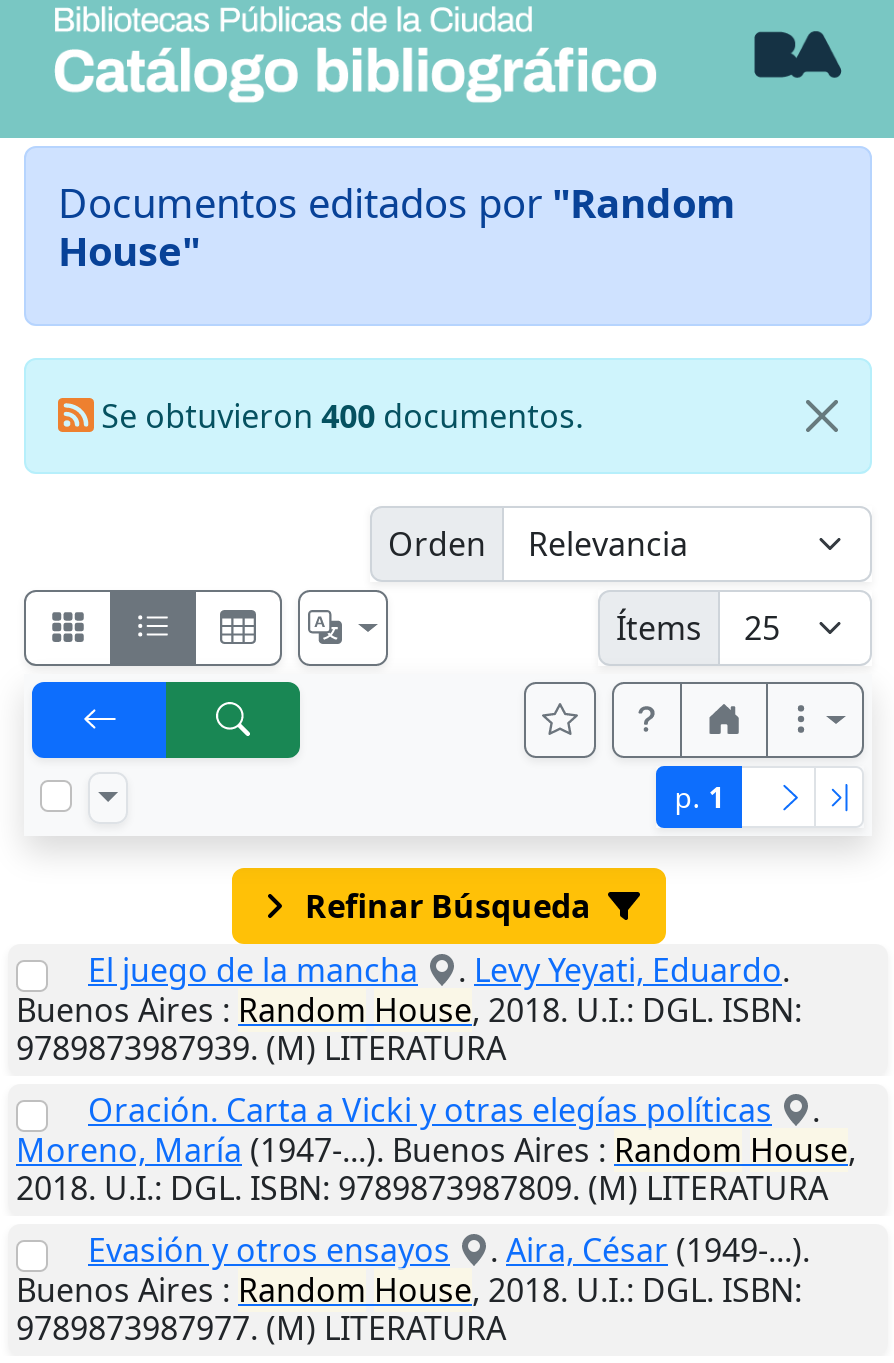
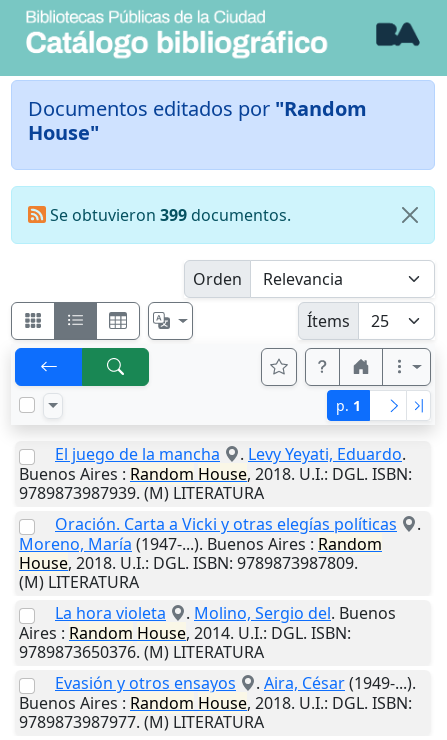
[93,395,591,439] Se obtuvieron 400 documentos. -> [46,204,295,226] Se obtuvieron 399 documentos.
[305,885,591,929] Refinar Búsqueda -> none
moved [16,949,802,1133] -> [19,443,412,535]: El juego de la mancha | . Levy Yeyati, Eduardo. | Buenos Aires: Random House, 2018. U.I.: DGL. ISBN: | 9789873987939. (M) LITERATURA | Oración. Carta a Vicki y otras elegías políticas
[16,1129,856,1211] Moreno, María (1947-...). Buenos Aires: Random House, | 2018.U.I.: DGL. ISBN: 9789873987809. (M) LITERATURA -> [19,533,396,663] Moreno, María (1947-...). Buenos Aires: Random | House,2018.U.I.: DGL. ISBN: 9789873987809. | (M) LITERATURA | La hora violeta | . Molino, Sergio del. Buenos | Aires: Random House, 2014. U.I.: DGL. ISBN: | 9789873650376. (M) LITERATURA

